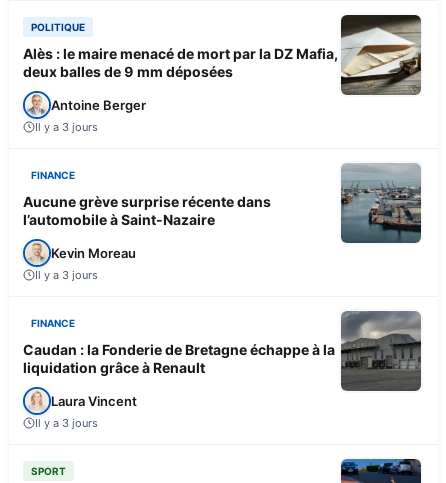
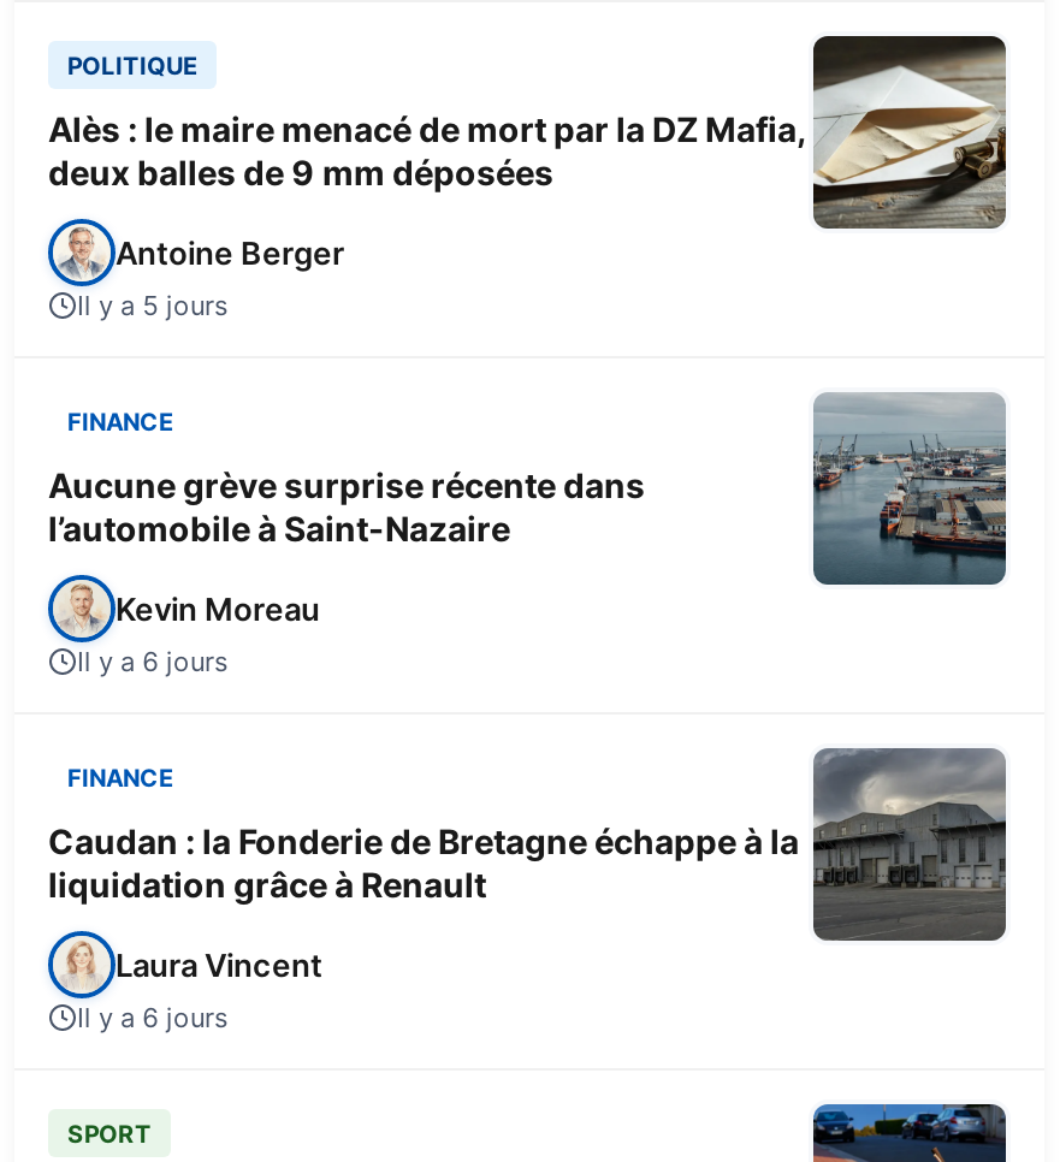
[35,120,98,134] Il y a 3 jours -> [77,288,229,321] Il y a 5 jours
[35,268,98,282] Il y a 3 jours -> [77,644,229,677] Il y a 6 jours
[35,416,98,430] Il y a 3 jours -> [77,1000,229,1034] Il y a 6 jours

